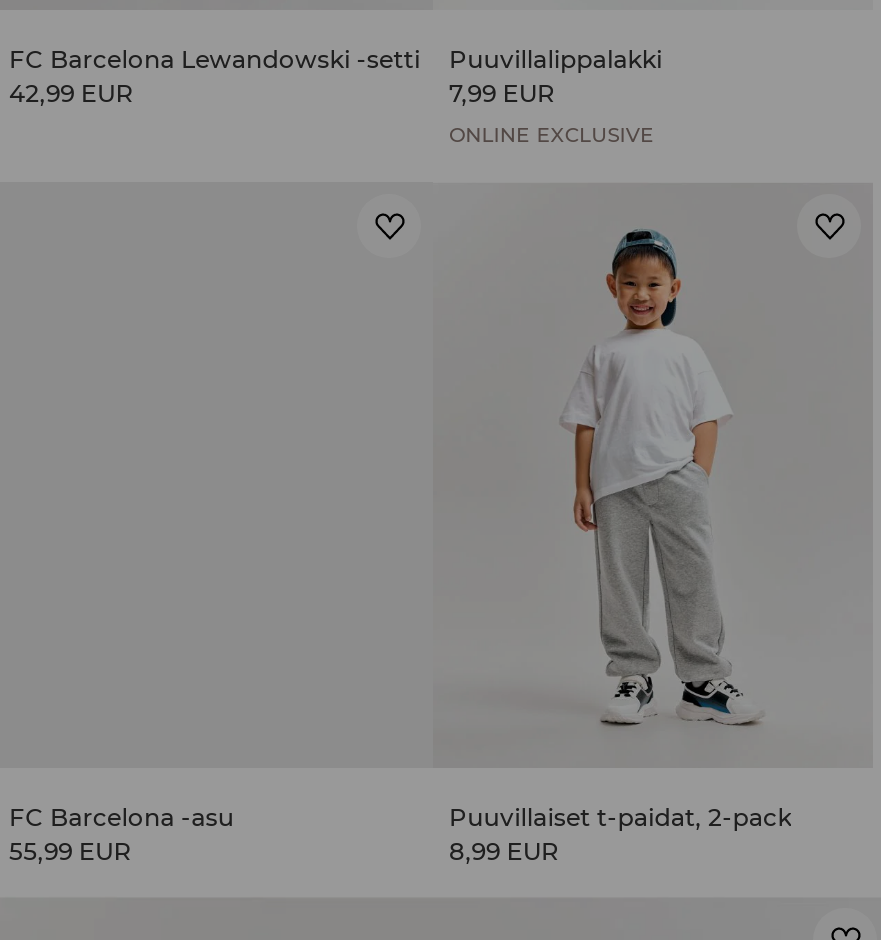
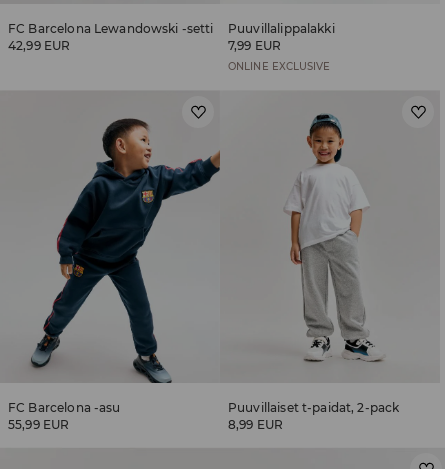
none -> [28,117,221,384] [image]

